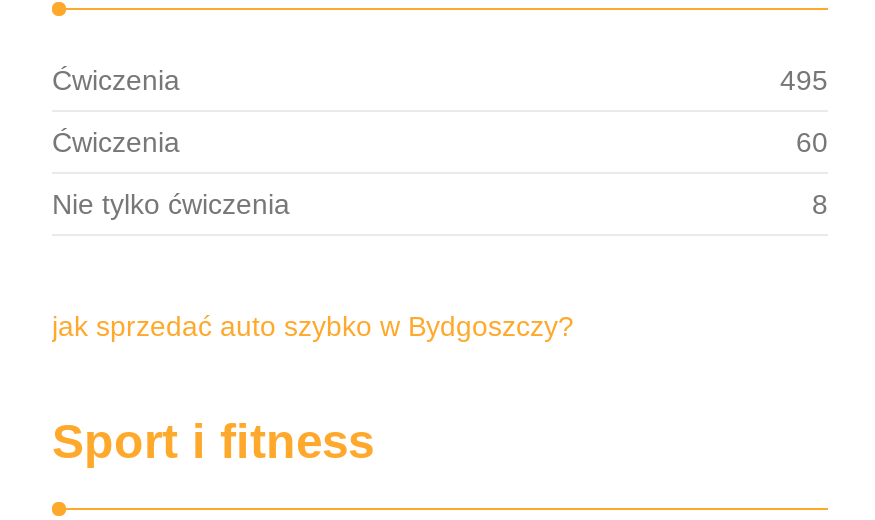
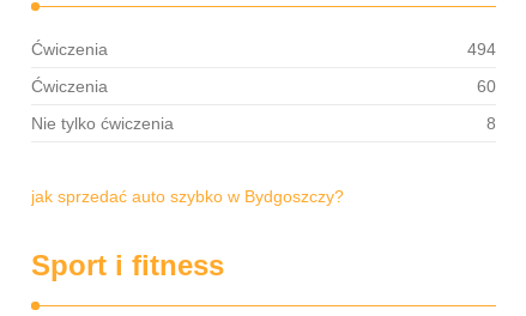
[780,64,828,96] 495 -> [467,39,496,59] 494

